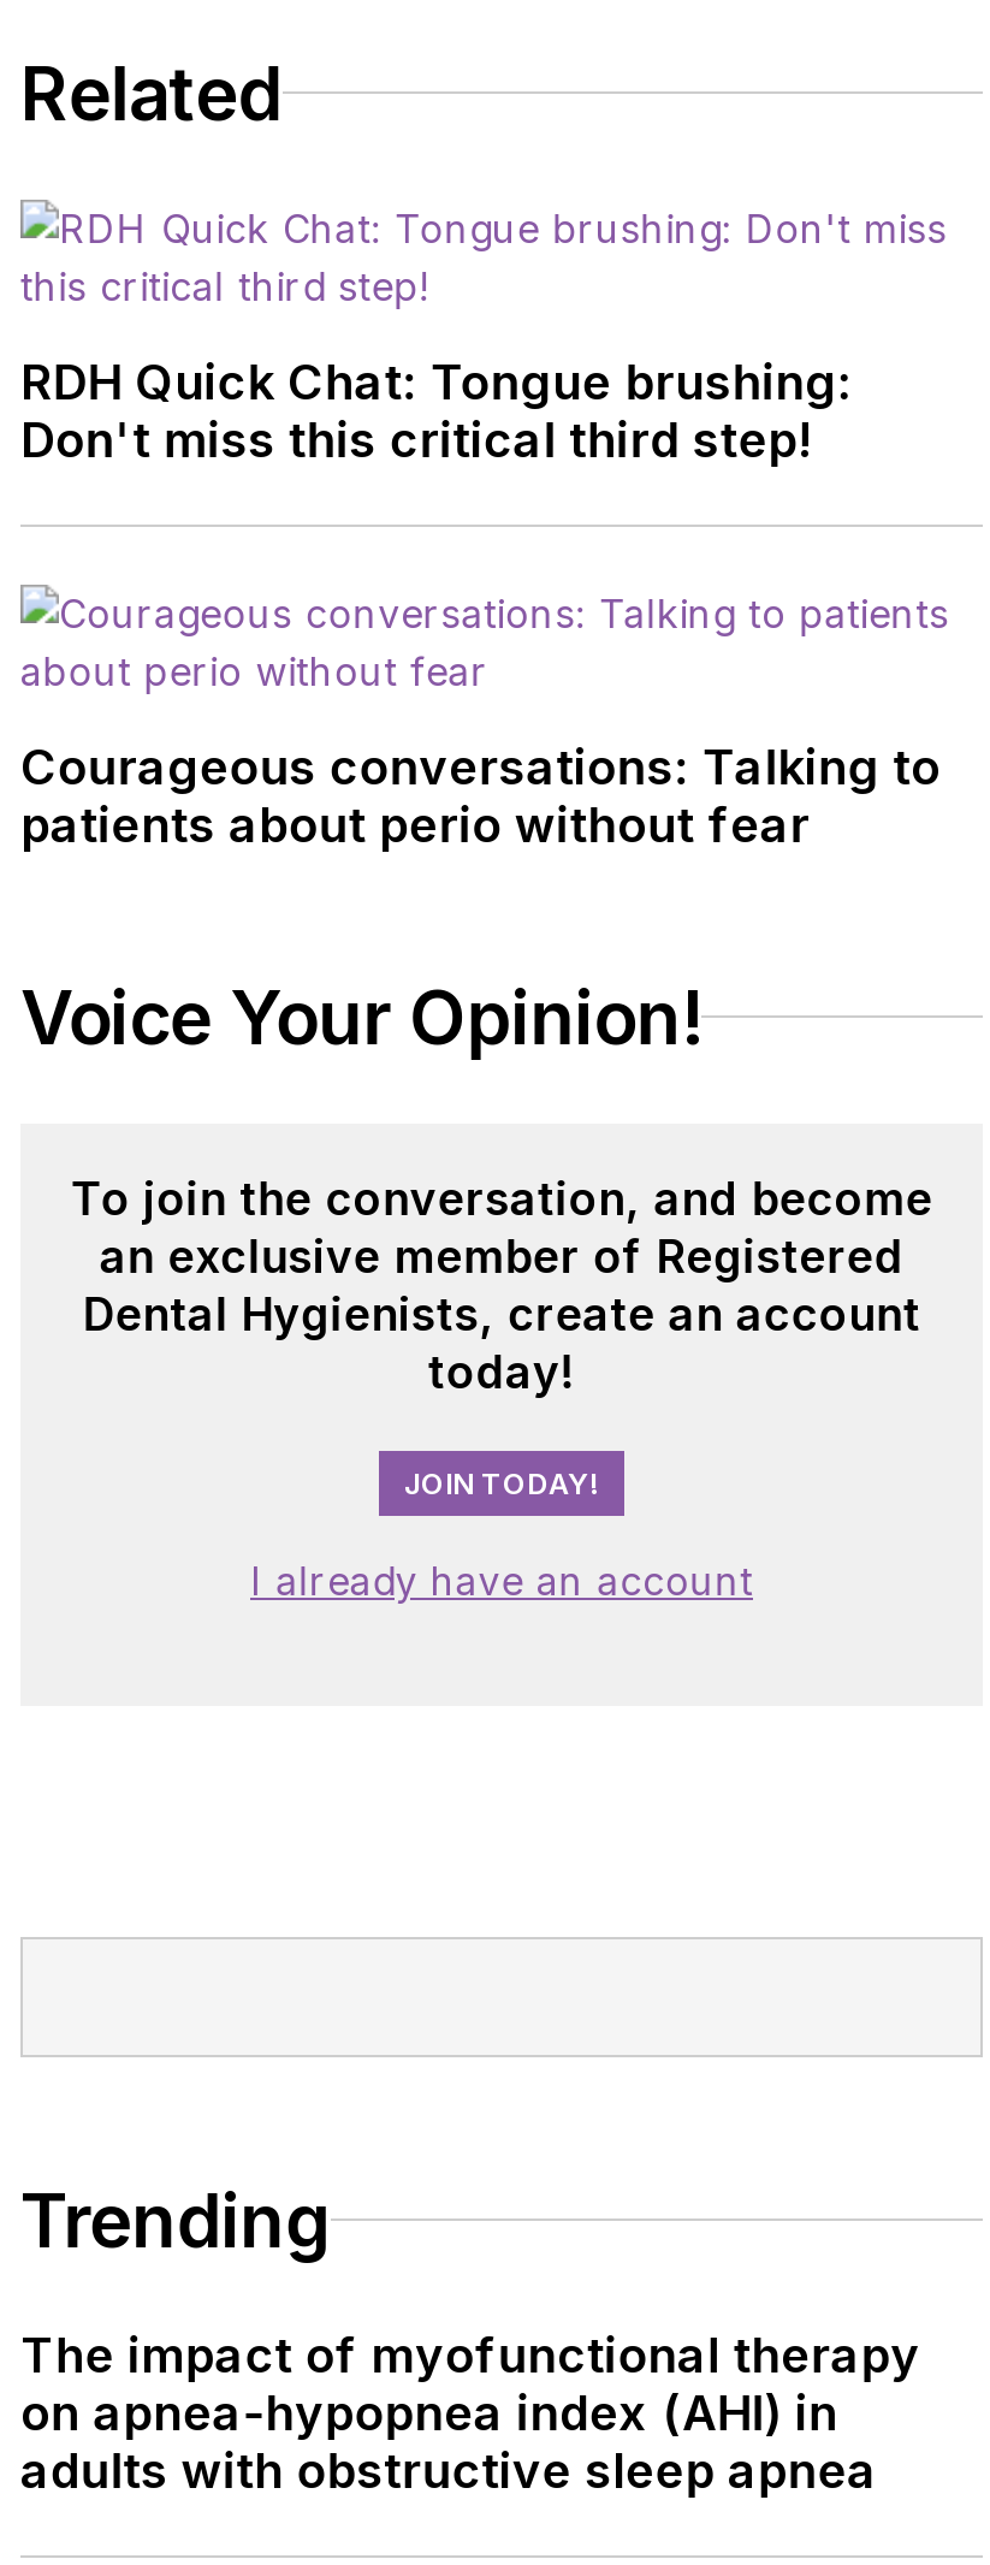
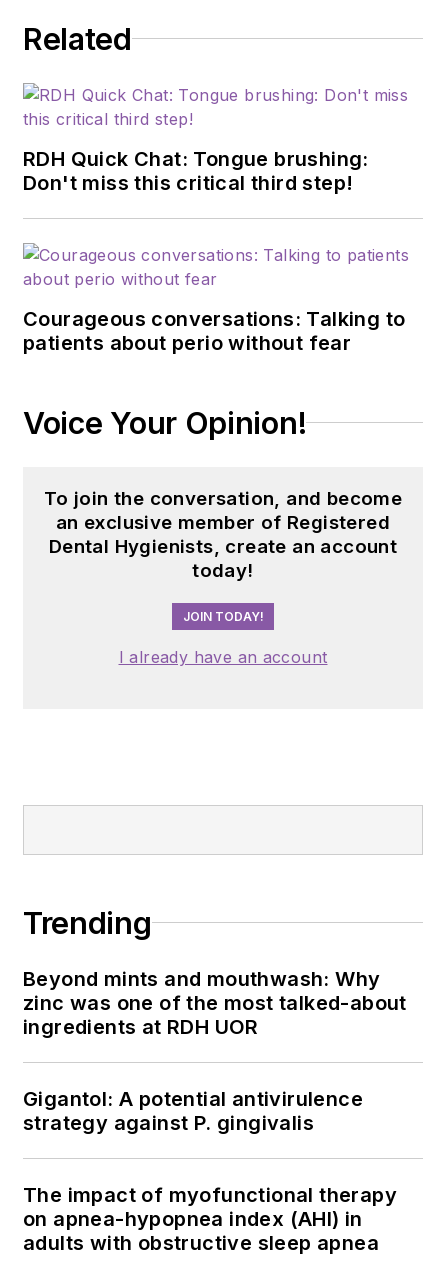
none -> [23,967,407,1135] Beyond mints and mouthwash: Why | zinc was one of the most talked-about | ingredients at RDH UOR | Gigantol: A potential antivirulence | strategy against P. gingivalis

